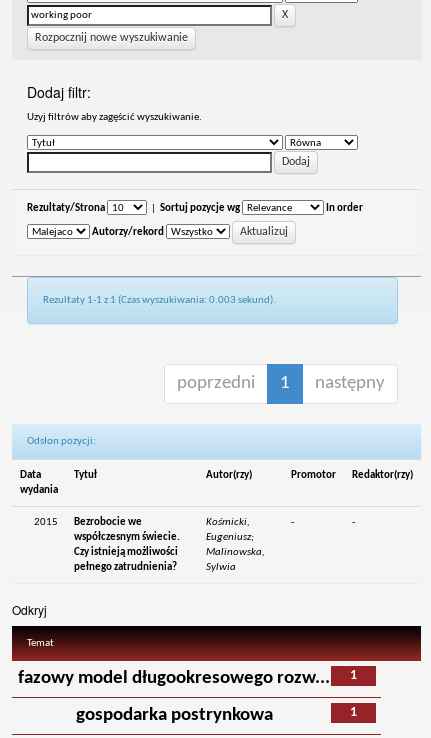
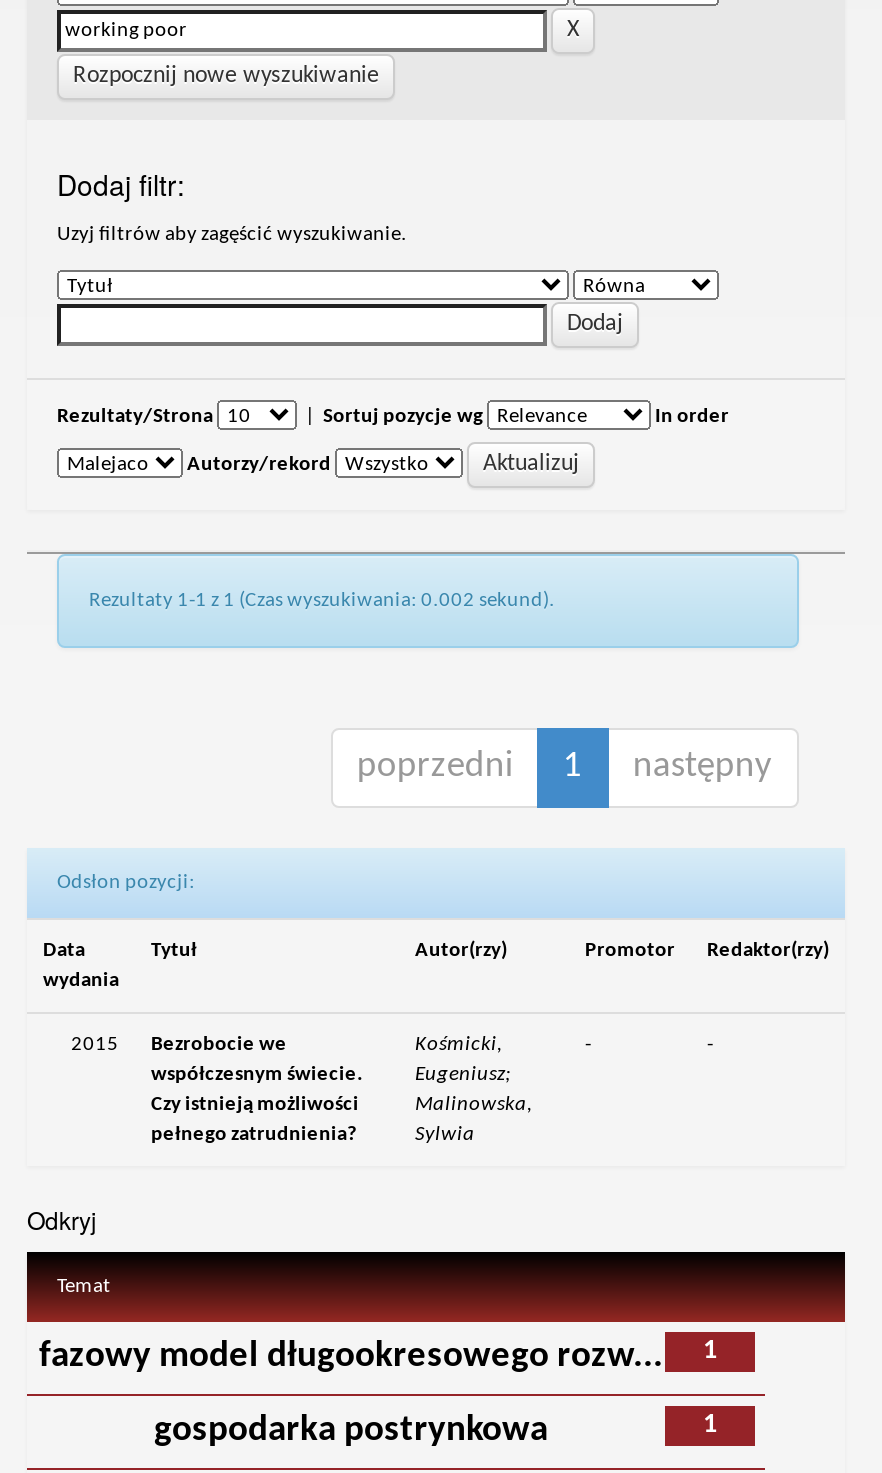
[43,295,276,306] Rezultaty 1-1 z 1 (Czas wyszukiwania: 0.003 sekund). -> [89,590,555,612] Rezultaty 1-1 z 1 (Czas wyszukiwania: 0.002 sekund).

